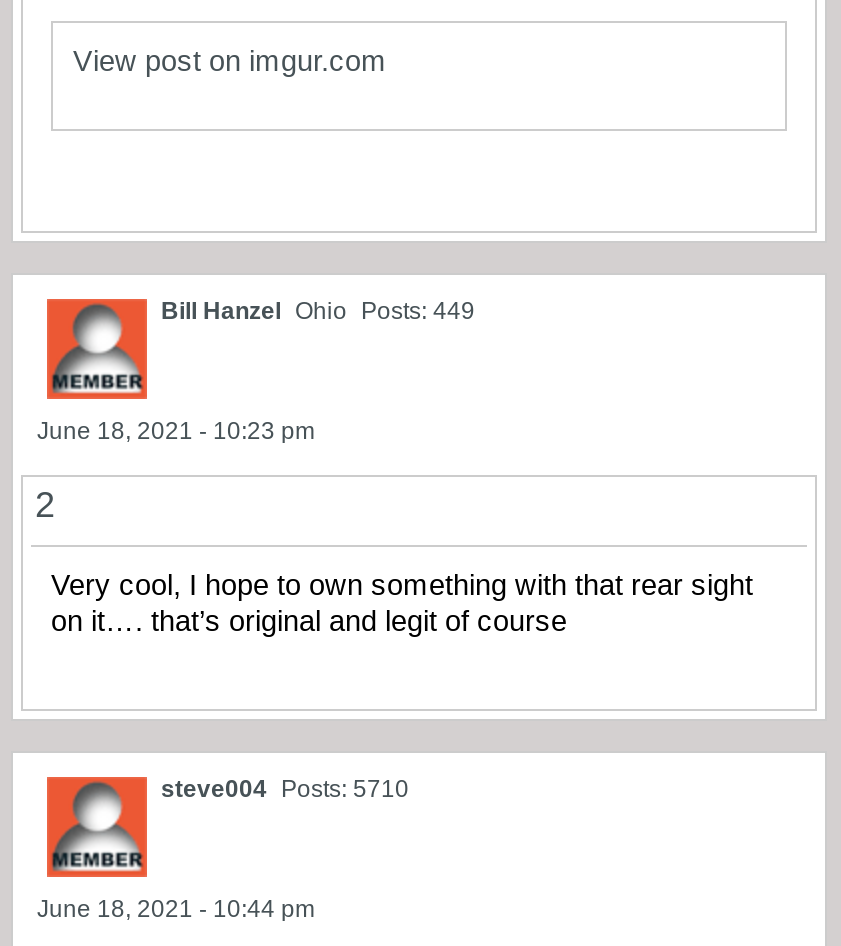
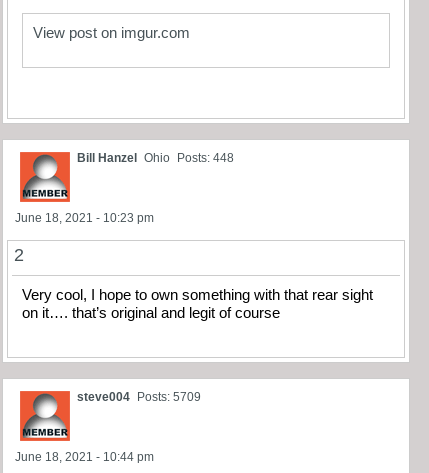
[161,296,475,324] Bill Hanzel Ohio Posts: 449 -> [77,151,234,165] Bill Hanzel Ohio Posts: 448
[161,775,409,803] steve004 Posts: 5710 -> [77,390,201,404] steve004 Posts: 5709

